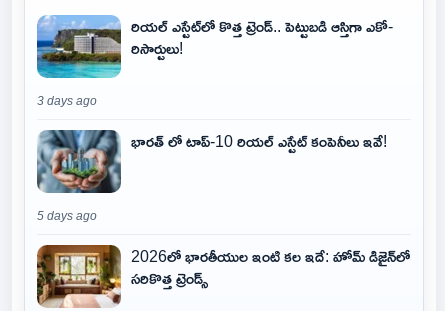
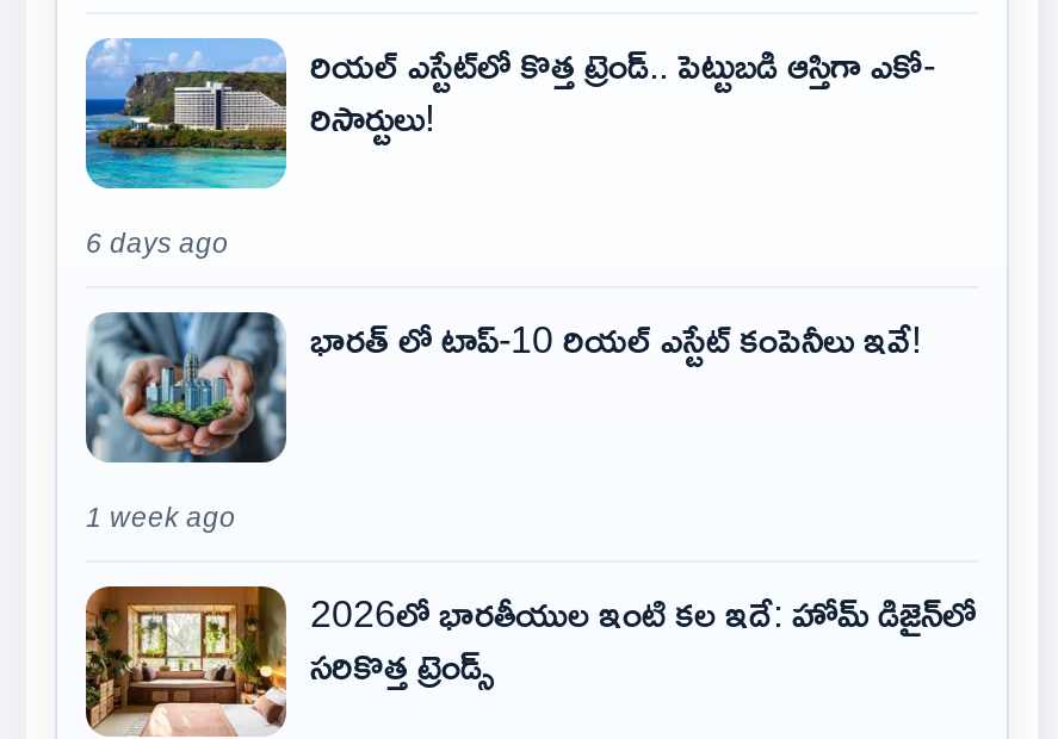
[37,95,97,107] 3 days ago -> [86,228,229,257] 6 days ago
[37,210,97,222] 5 days ago -> [86,502,236,531] 1 week ago

